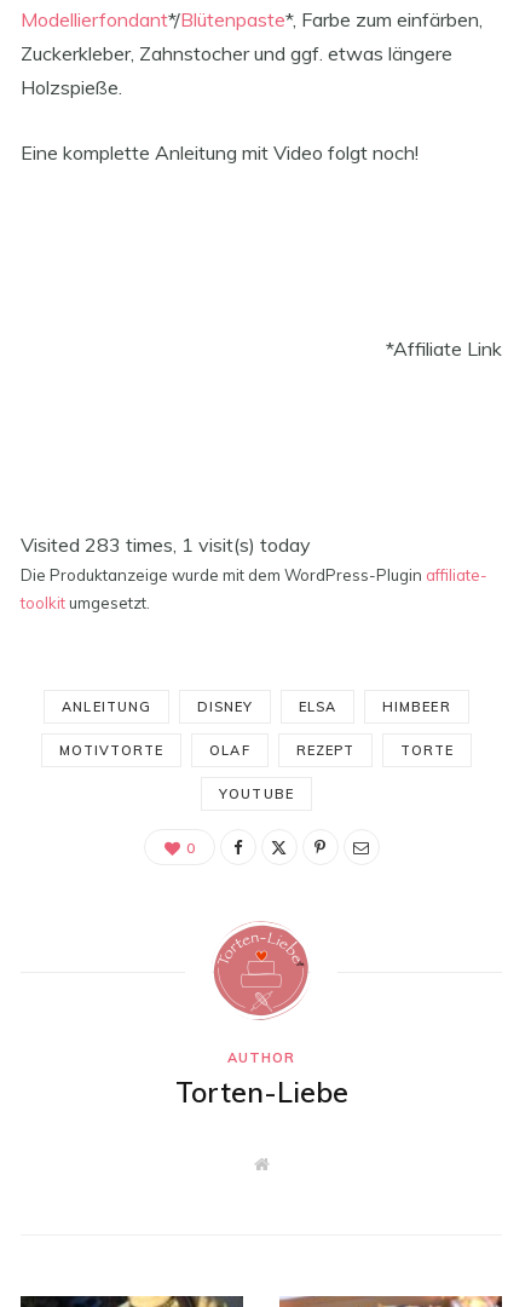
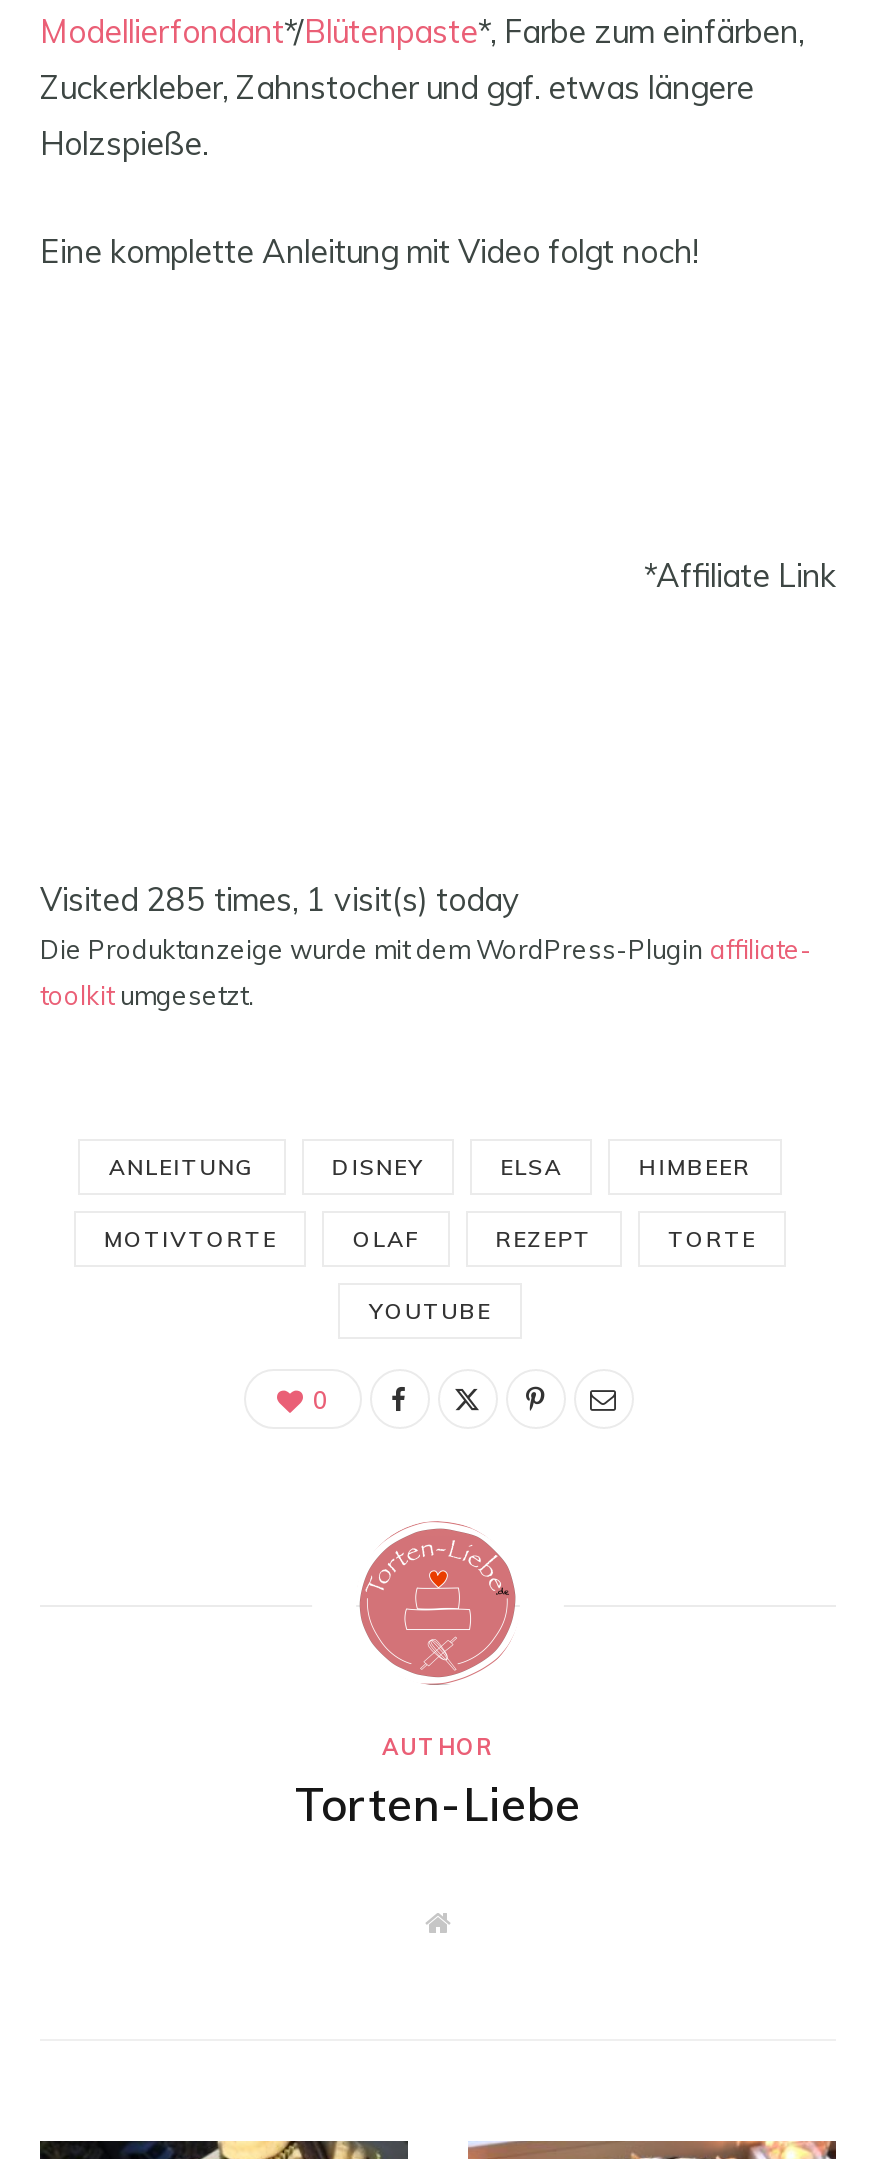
[21,533,311,557] Visited 283 times, 1 visit(s) today -> [40,879,520,919] Visited 285 times, 1 visit(s) today

